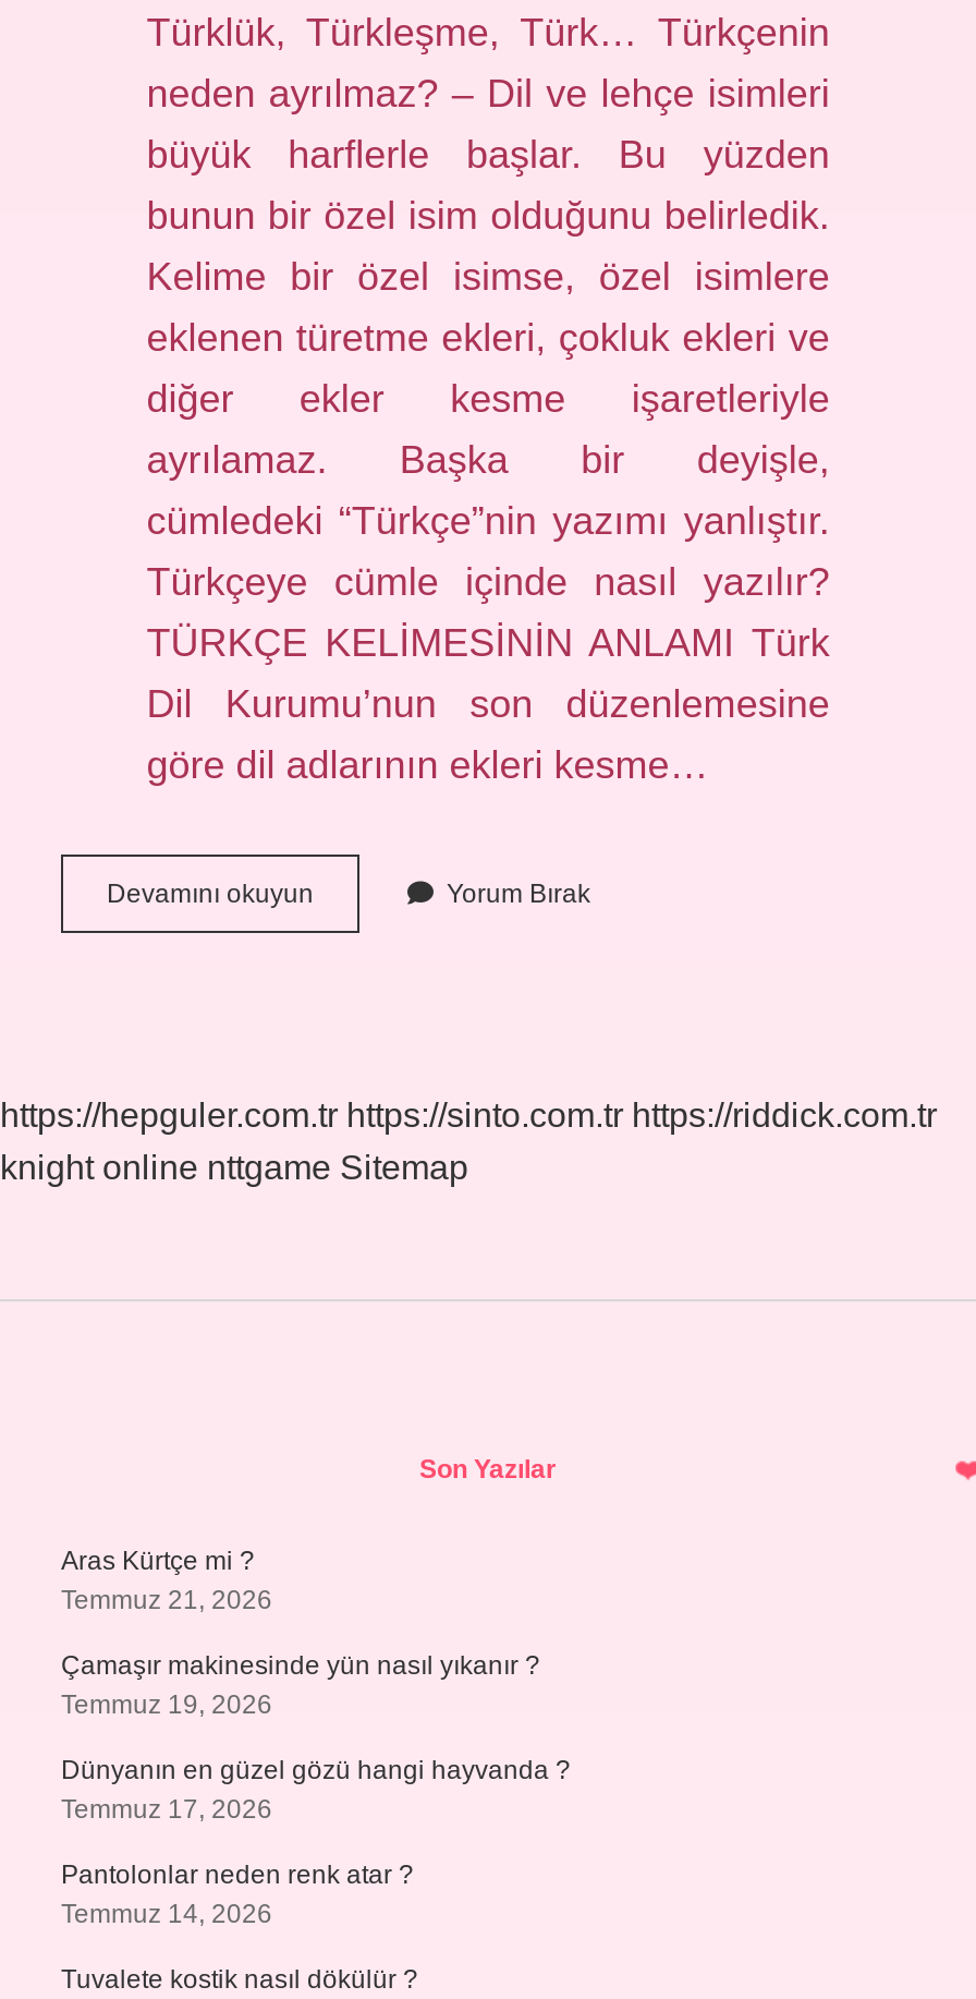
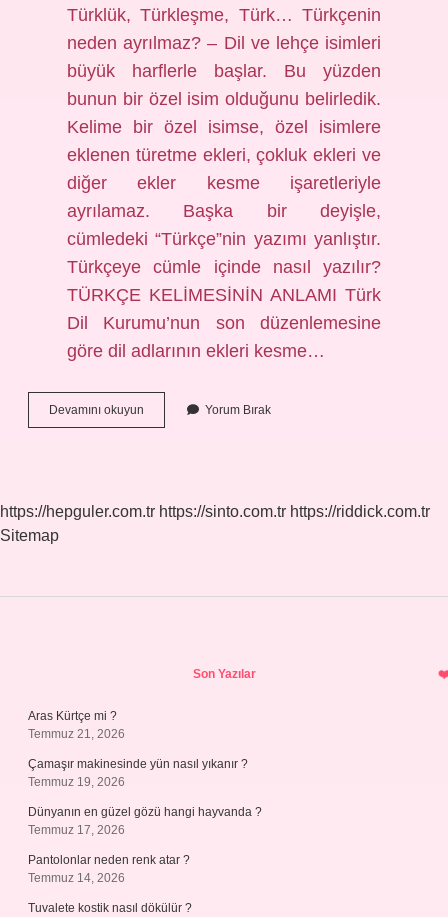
[0,1149,468,1186] knight online nttgame Sitemap -> [0,527,59,544] Sitemap

